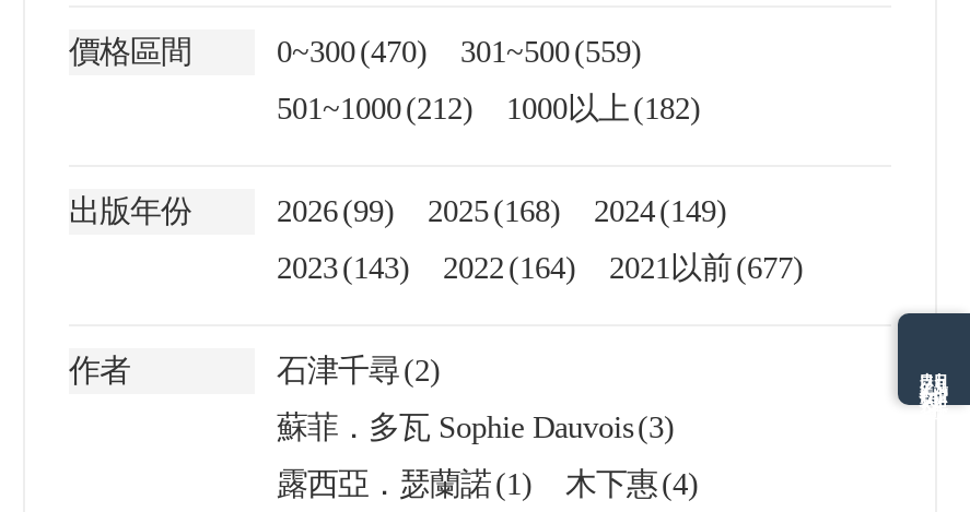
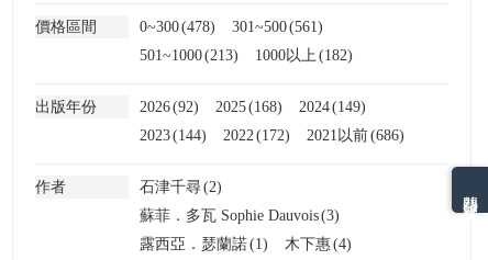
[277,34,428,69] 0~300 (470) -> [140,18,215,35] 0~300 (478)
[460,34,642,69] 301~500 (559) -> [232,18,323,35] 301~500 (561)
[277,91,701,126] 501~1000 (212) 1000以上 (182) -> [140,46,353,64] 501~1000 (213) 1000以上 (182)
[277,193,727,228] 2026 (99) 2025 (168) 2024 (149) -> [140,98,366,115] 2026 (92) 2025 (168) 2024 (149)
[277,250,410,285] 2023 (143) -> [140,126,207,144] 2023 (144)
[443,250,576,285] 2022 (164) -> [223,126,290,144] 2022 (172)
[609,250,804,285] 2021以前 (677) -> [307,126,404,144] 2021以前 (686)

